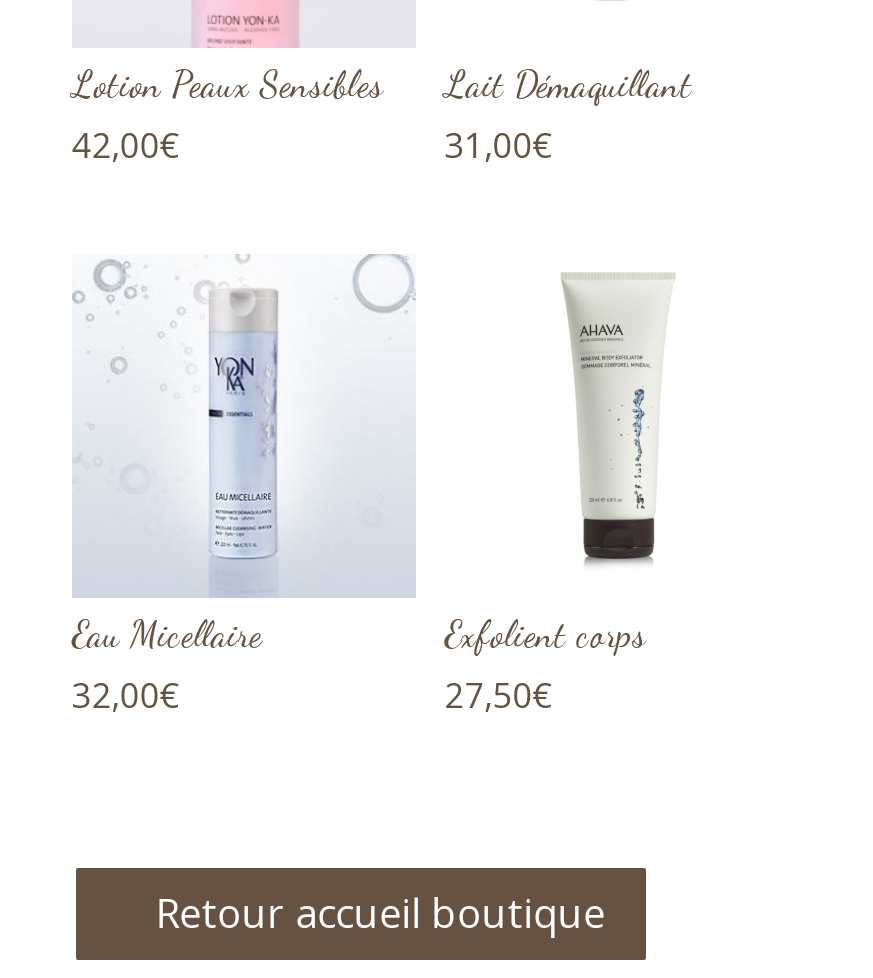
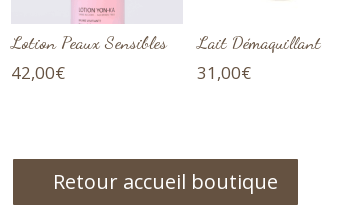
[72,254,412,718] [image] | Eau Micellaire | 32,00€ -> none
[444,272,676,718] [image] | Exfolient corps | 27,50€ -> none

